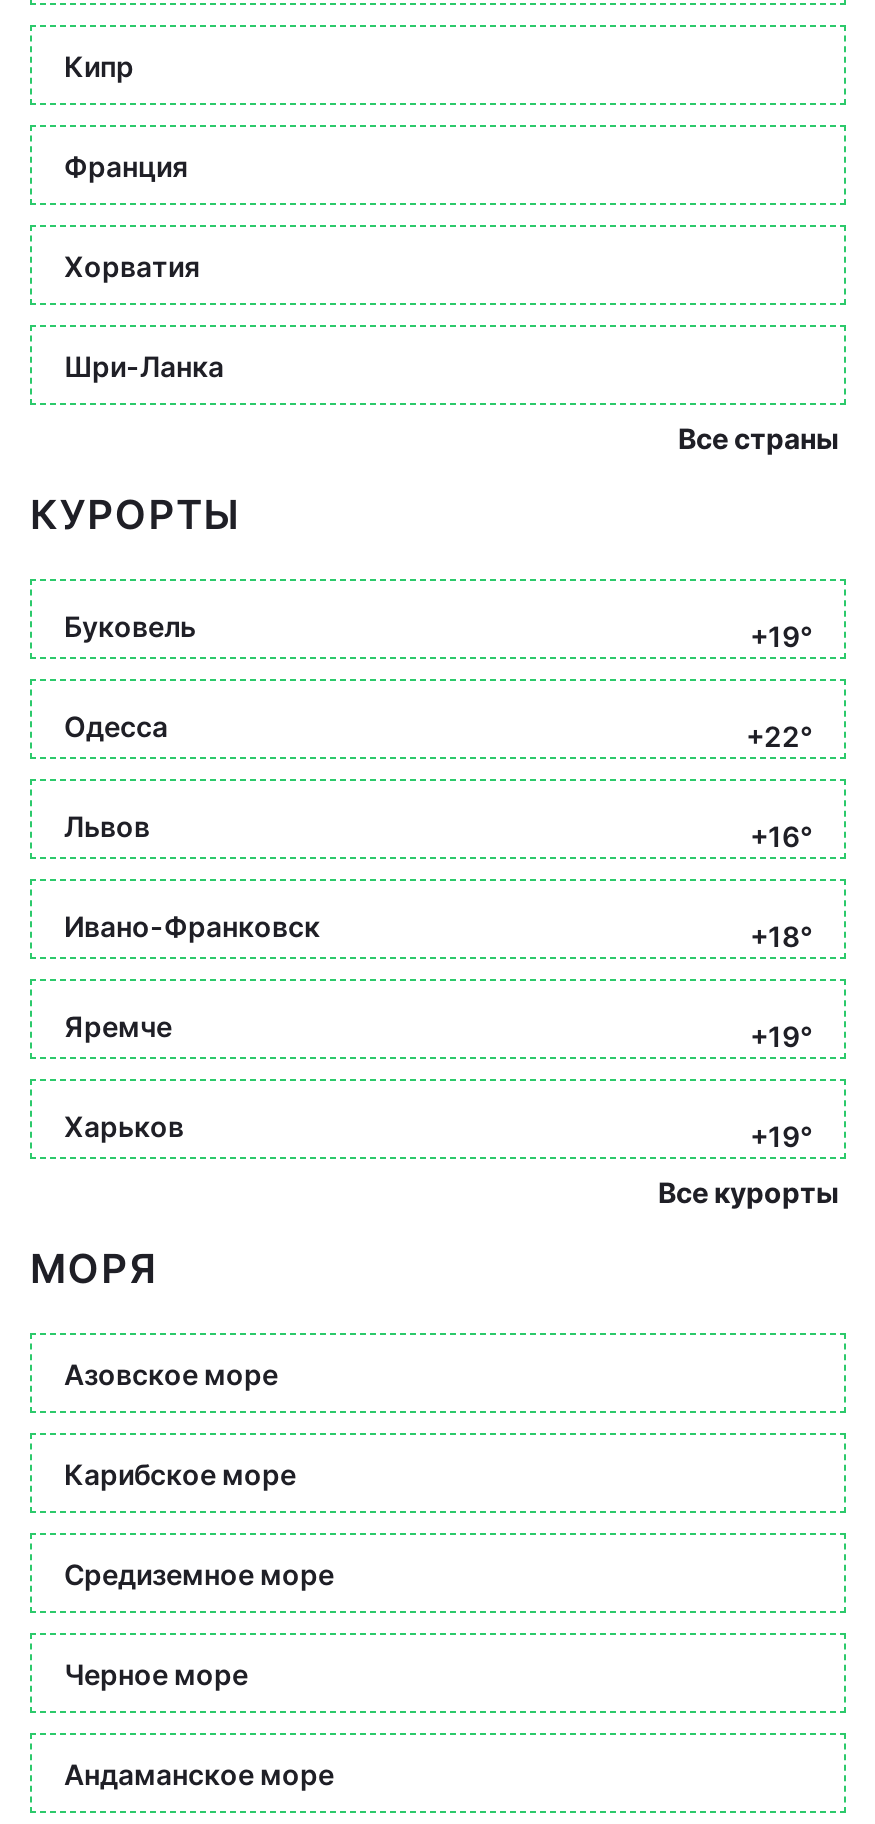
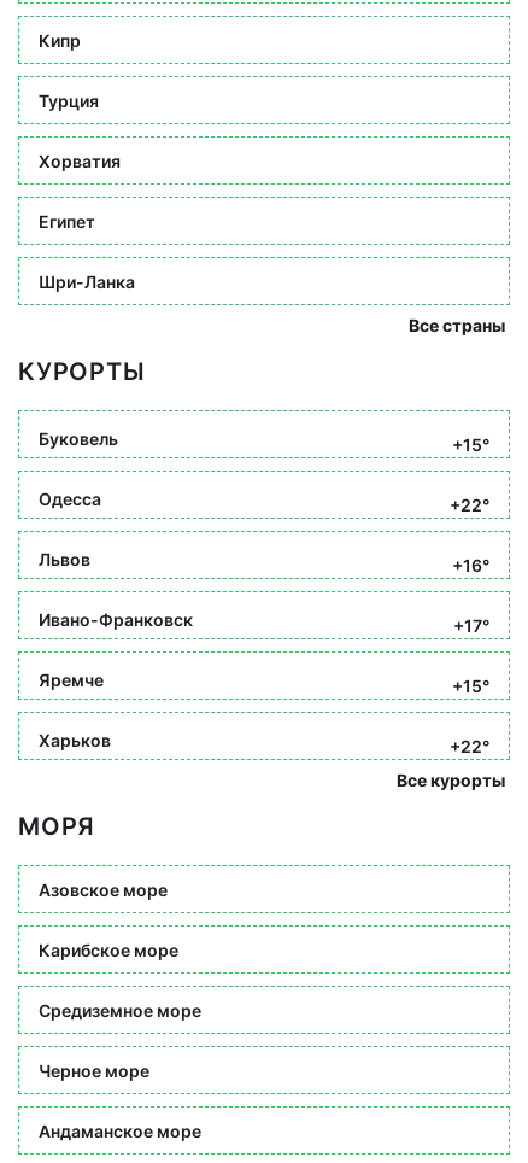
[64,148,188,182] Франция -> [39,90,99,110] Турция
none -> [39,211,95,231] Египет
[750,619,812,653] +19° -> [452,434,489,455] +15°
[750,919,812,953] +18° -> [453,615,489,636] +17°
[750,1019,812,1053] +19° -> [452,676,489,696] +15°
[750,1119,812,1153] +19° -> [450,736,489,756] +22°

